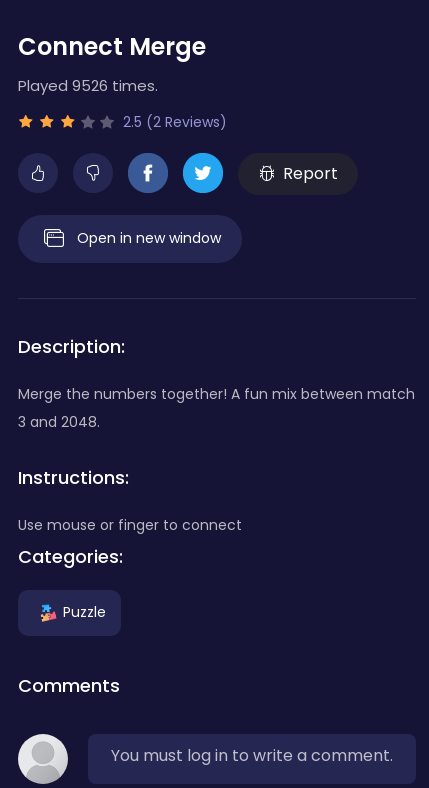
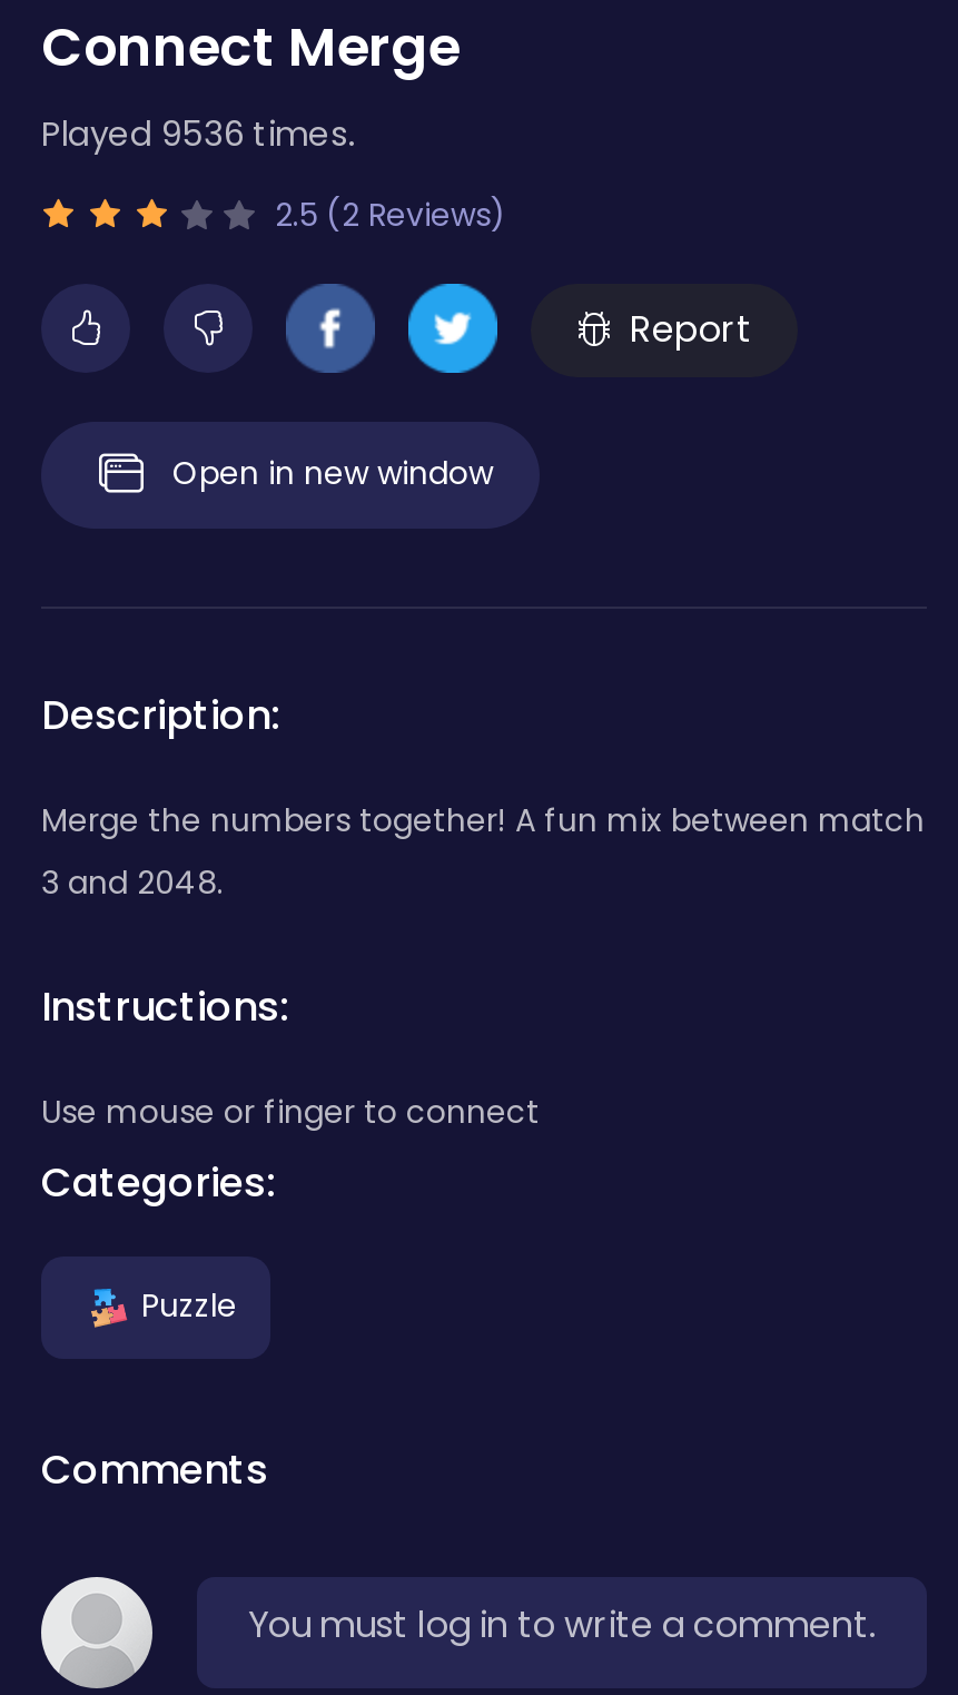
[18,75,158,96] Played 9526 times. -> [41,110,355,157] Played 9536 times.

